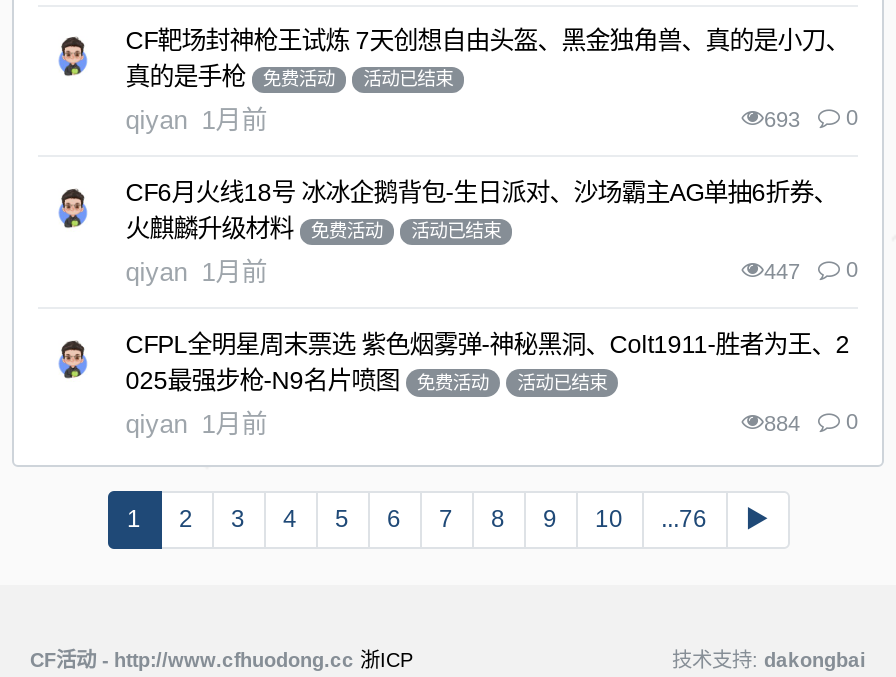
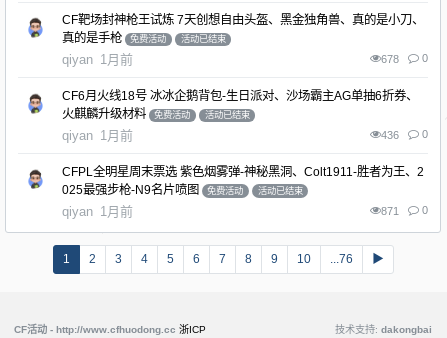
[764,105,858,131] 693 0 -> [381,52,428,65] 678 0
[764,257,858,283] 447 0 -> [381,128,428,141] 436 0
[764,408,858,434] 884 0 -> [381,204,428,217] 871 0

